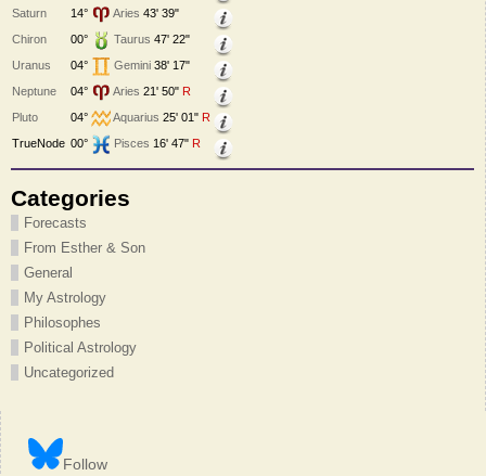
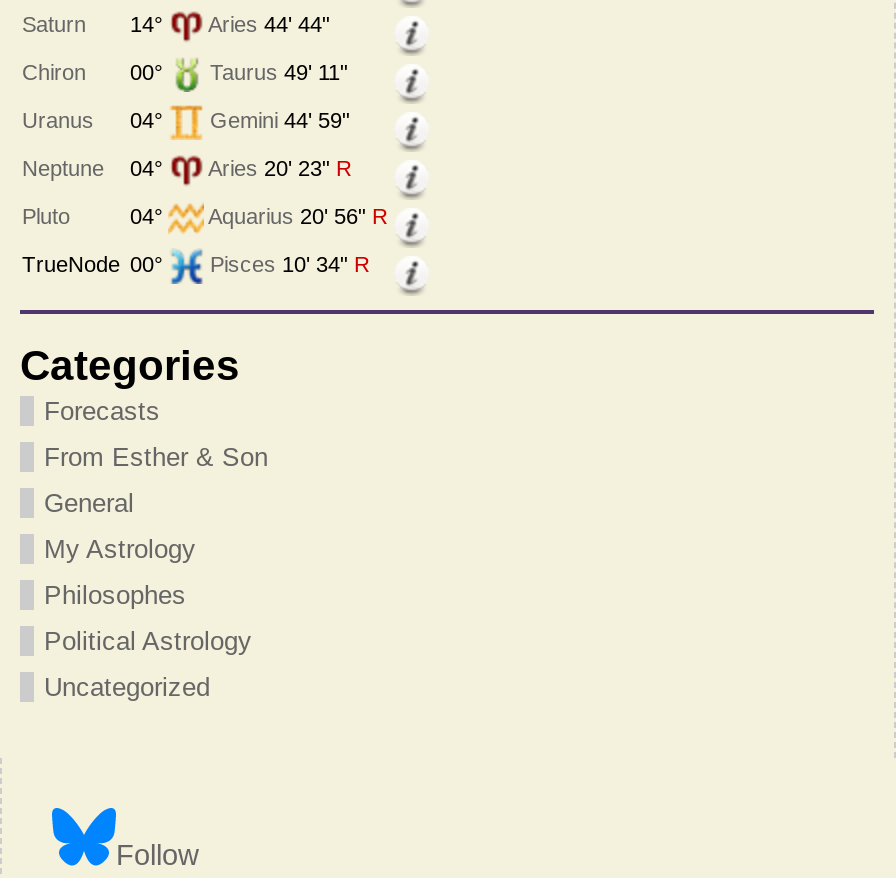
[12,7,179,20] Saturn 14° Aries 43' 39" -> [22,13,330,37] Saturn 14° Aries 44' 44"
[12,33,190,46] Chiron 00° Taurus 47' 22" -> [22,61,348,85] Chiron 00° Taurus 49' 11"
[12,59,190,72] Uranus 04° Gemini 38' 17" -> [22,109,350,133] Uranus 04° Gemini 44' 59"
[12,85,191,98] Neptune 04° Aries 21' 50" R -> [22,157,352,181] Neptune 04° Aries 20' 23" R
[71,111,210,124] 04° Aquarius 25' 01" R -> [130,205,388,229] 04° Aquarius 20' 56" R
[12,137,201,150] TrueNode 00° Pisces 16' 47" R -> [22,253,370,277] TrueNode 00° Pisces 10' 34" R

